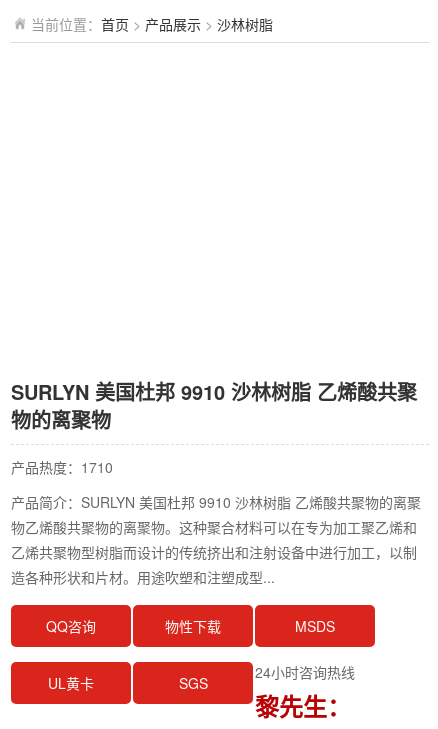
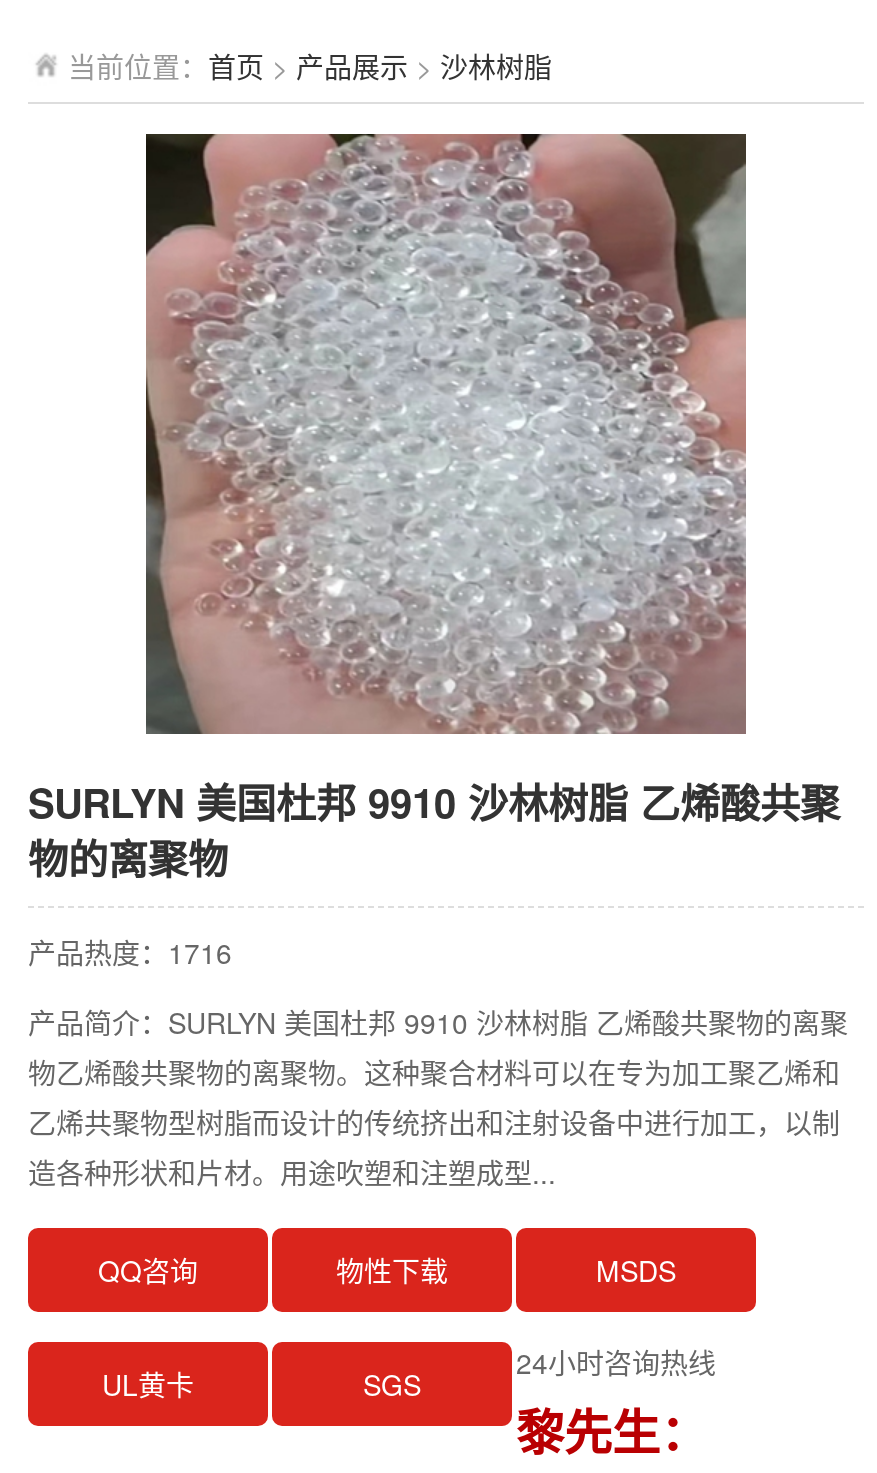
none -> [144,132,748,736] [image]
[11,457,113,477] 产品热度：1710 -> [28,932,232,972] 产品热度：1716

